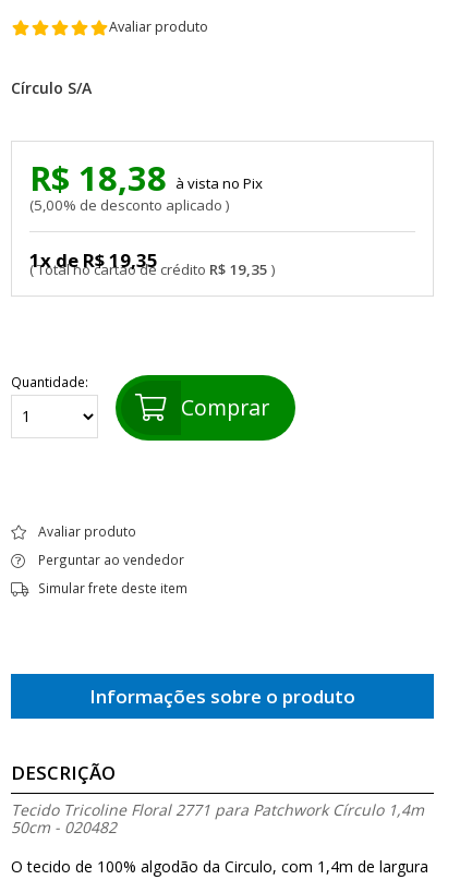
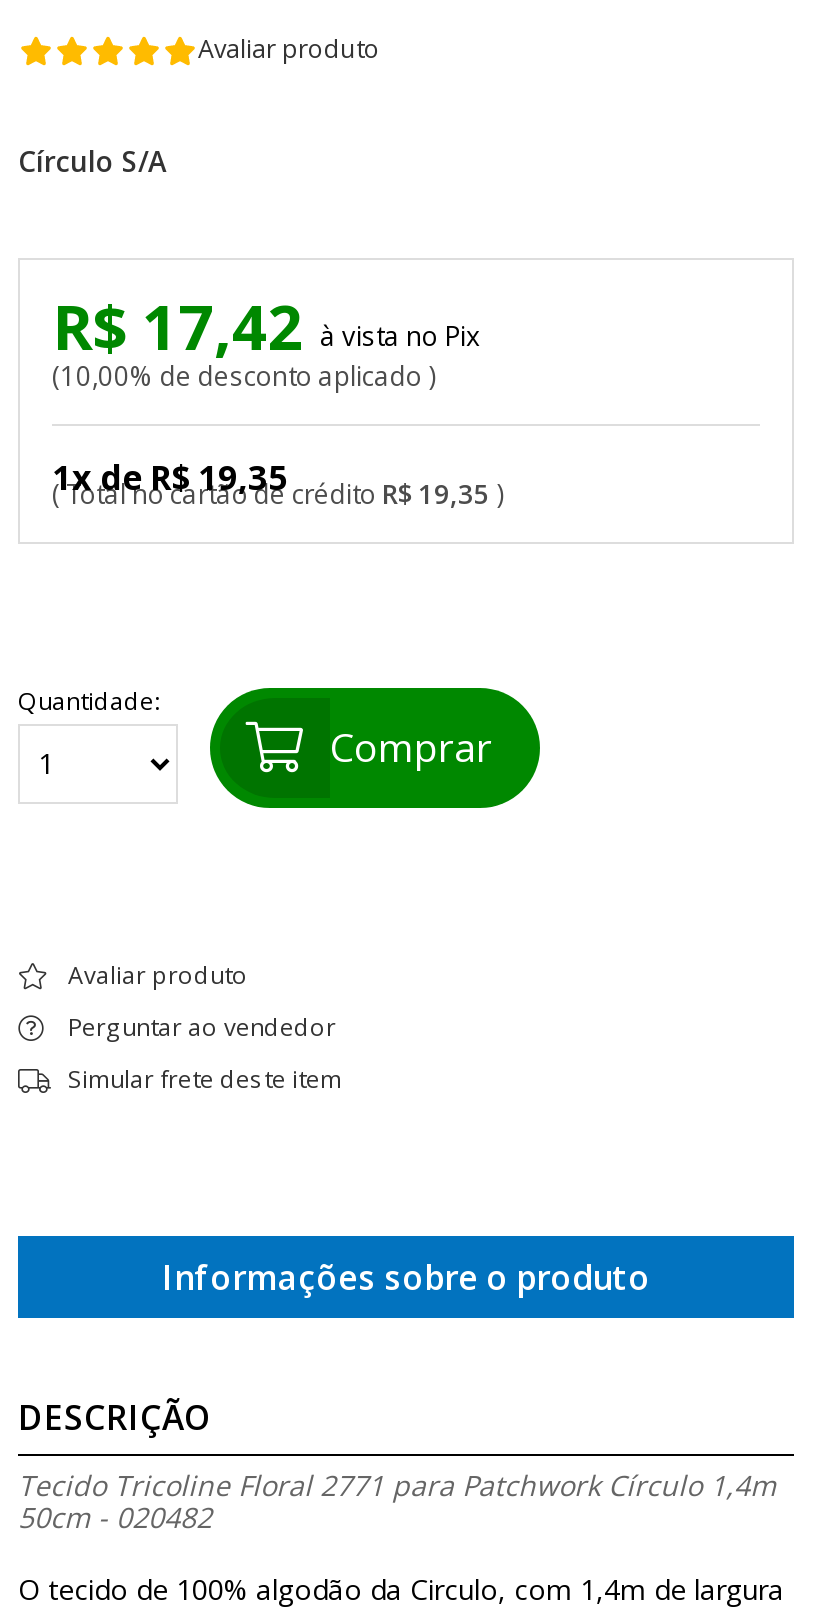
[29,154,167,200] R$ 18,38 -> [52,283,304,367] R$ 17,42
[34,195,226,214] 5,00% de desconto aplicado -> [60,357,428,393] 10,00% de desconto aplicado

